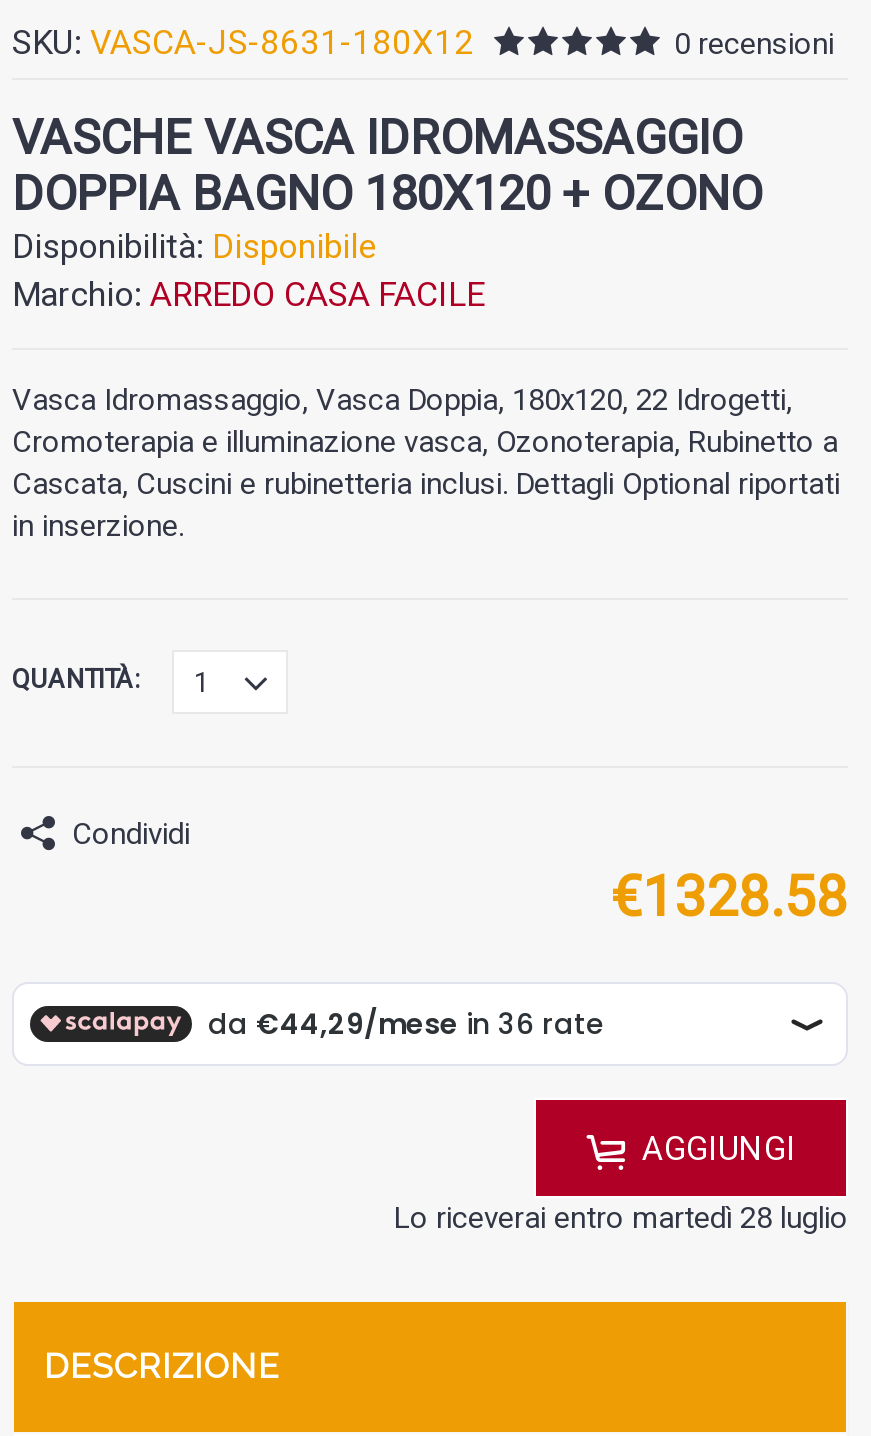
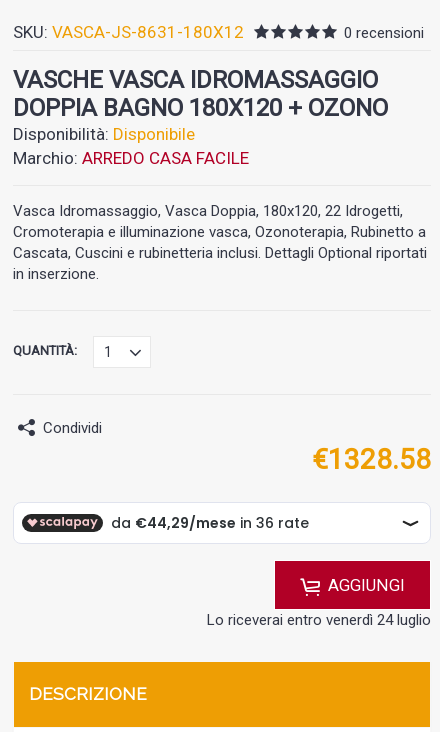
[394,1200,848,1236] Lo riceverai entro martedì 28 luglio -> [207,611,431,629] Lo riceverai entro venerdì 24 luglio

